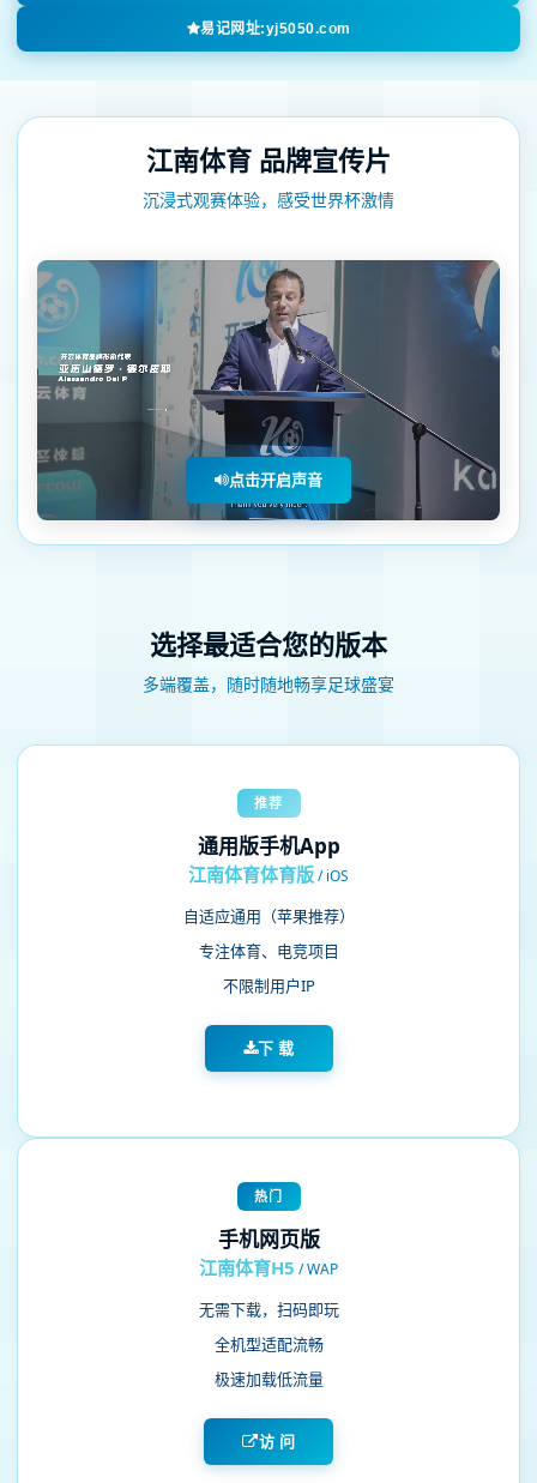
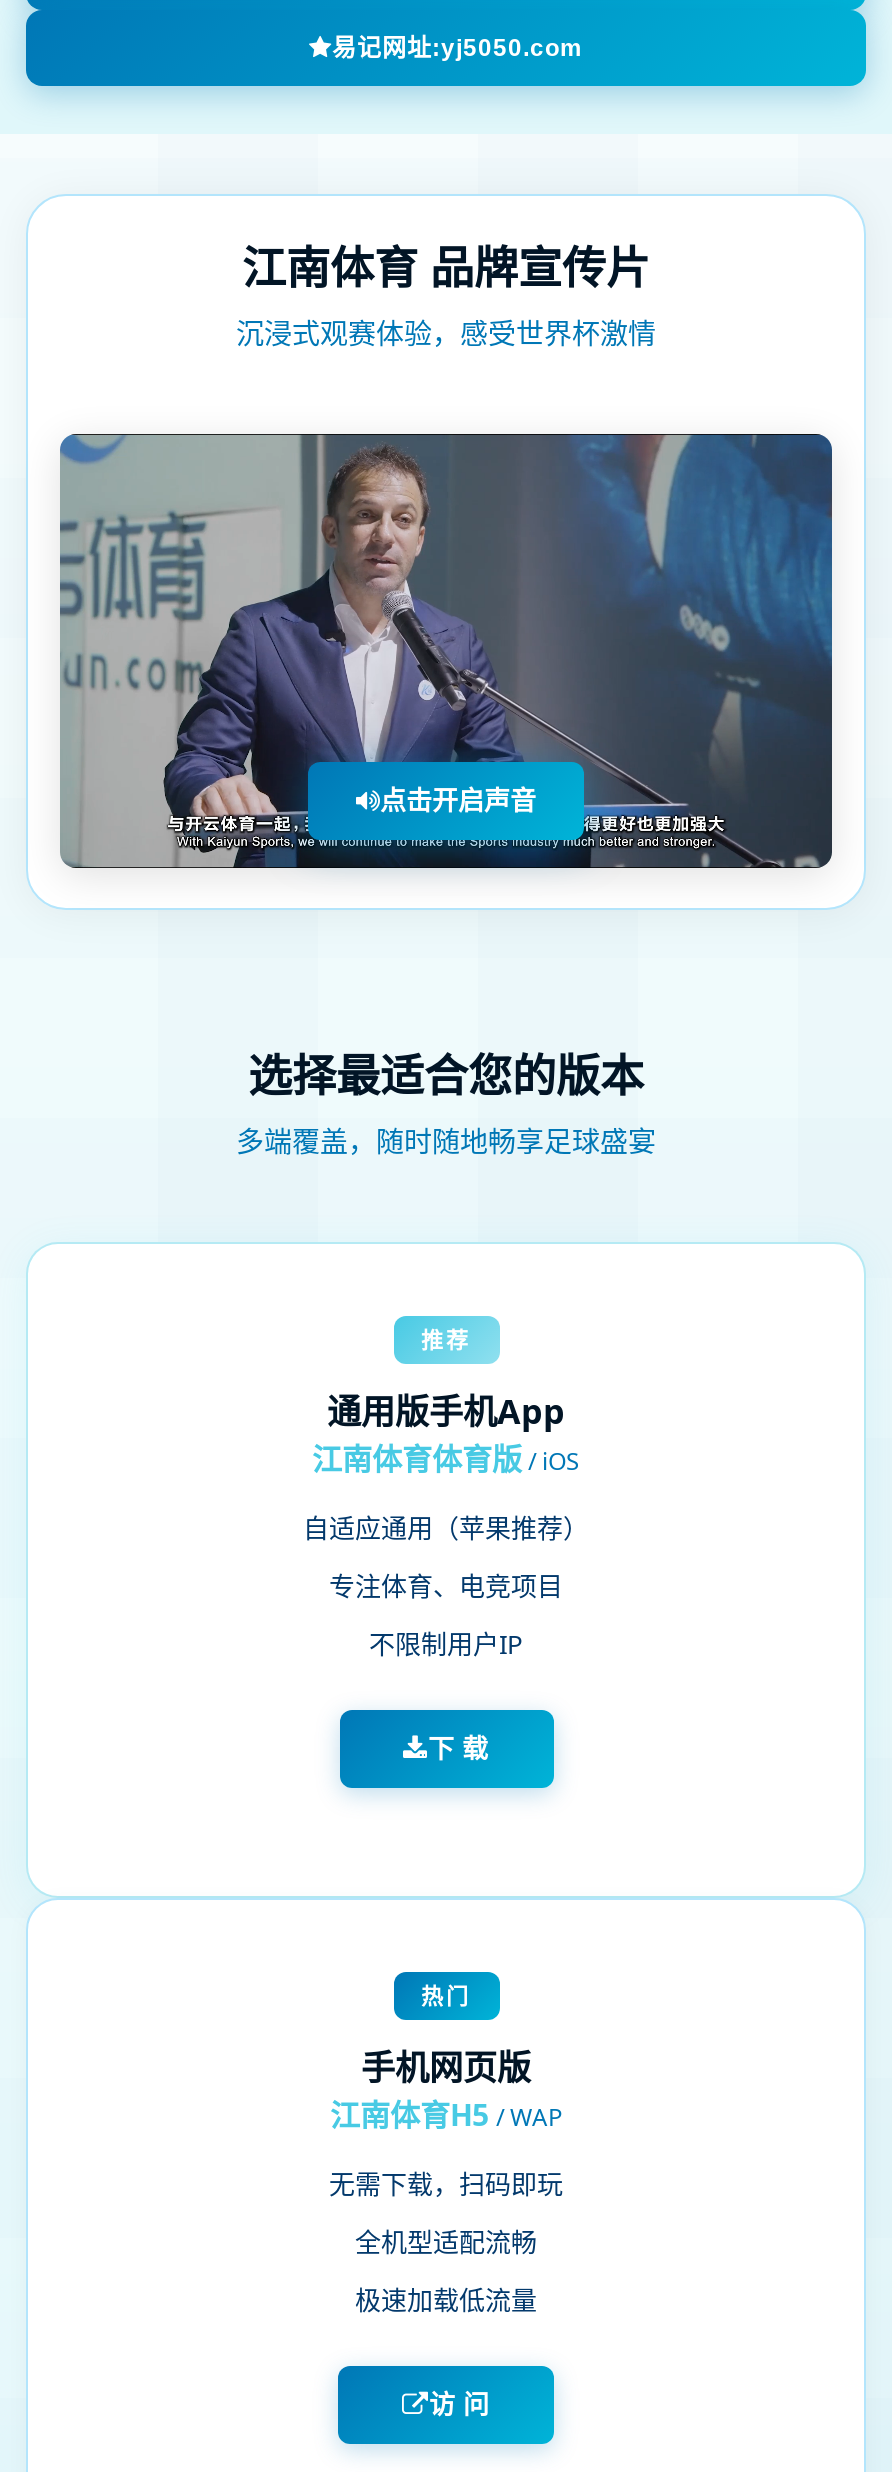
[37,259,500,522] [image] -> [60,432,832,870] [image]

